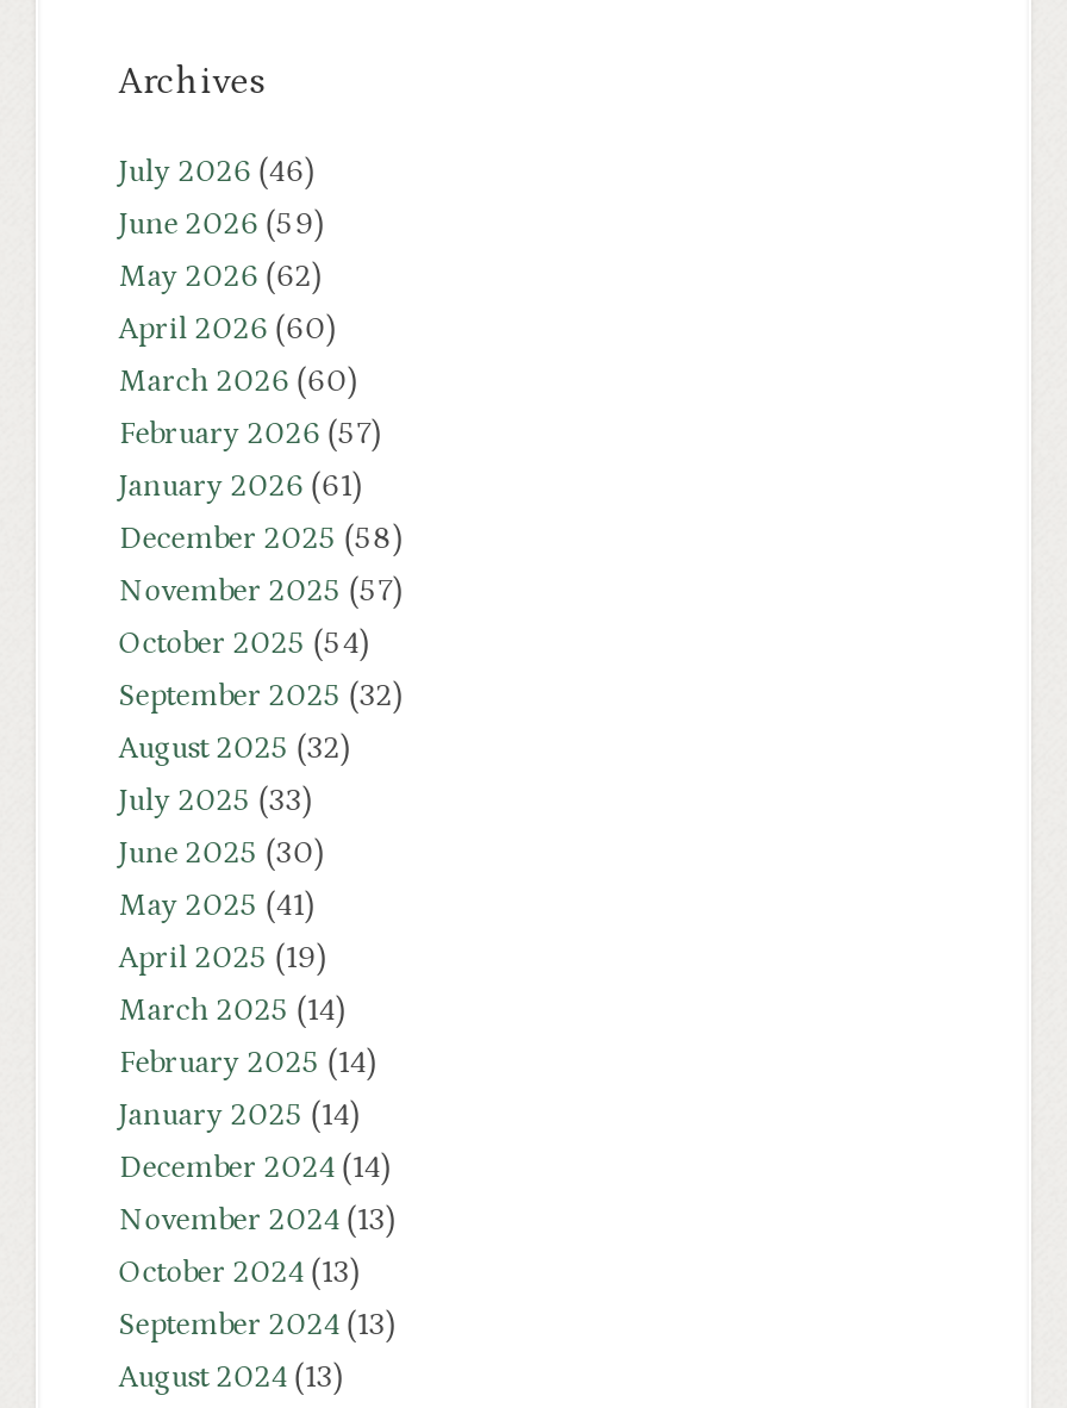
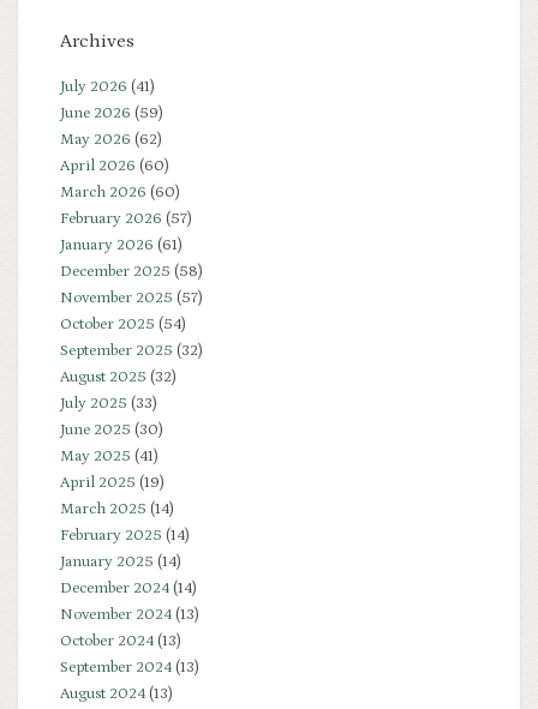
[119,155,314,191] July 2026 (46) -> [60,78,155,96] July 2026 (41)

